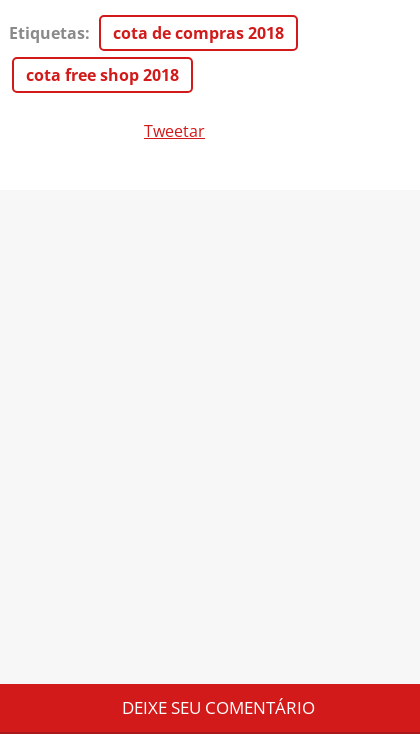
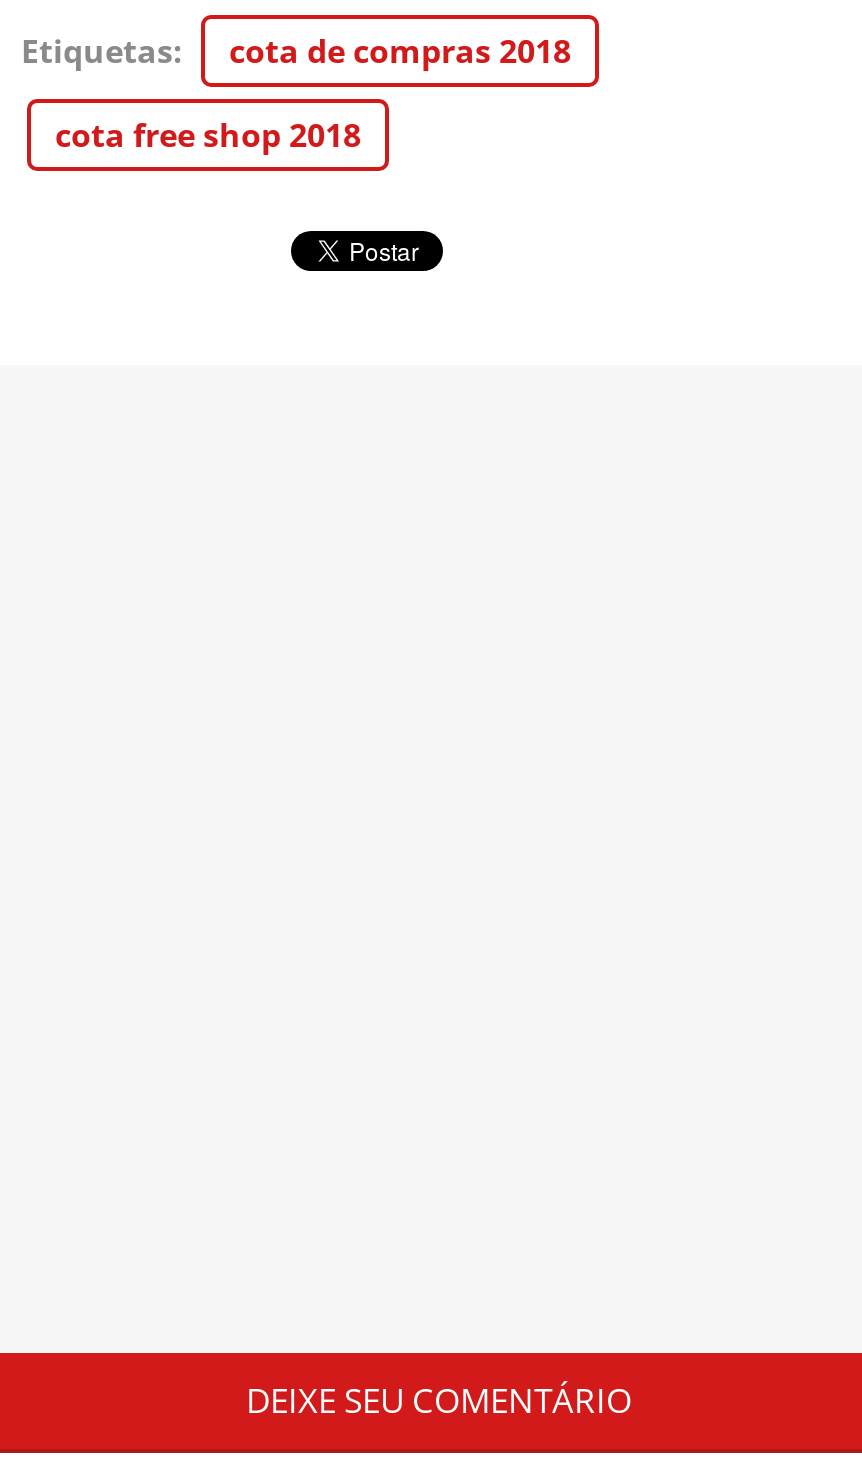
[144,120,205,142] Tweetar -> none

